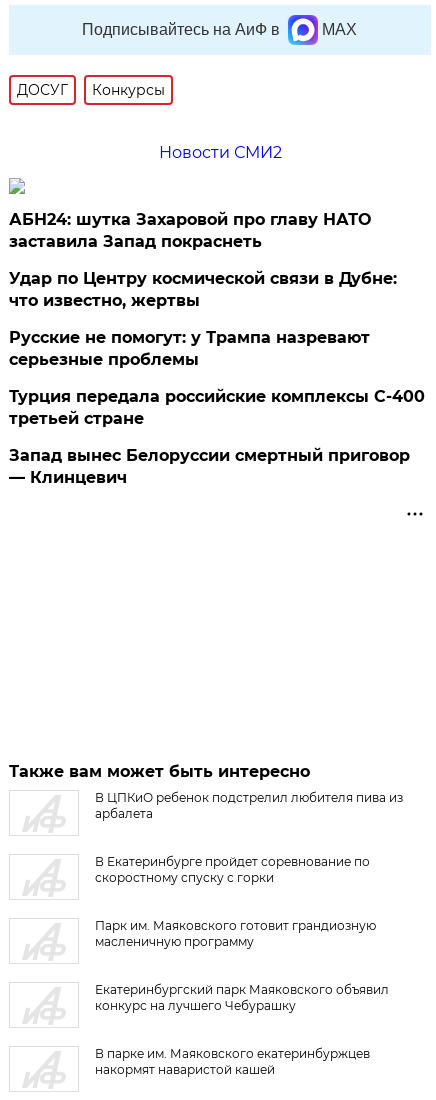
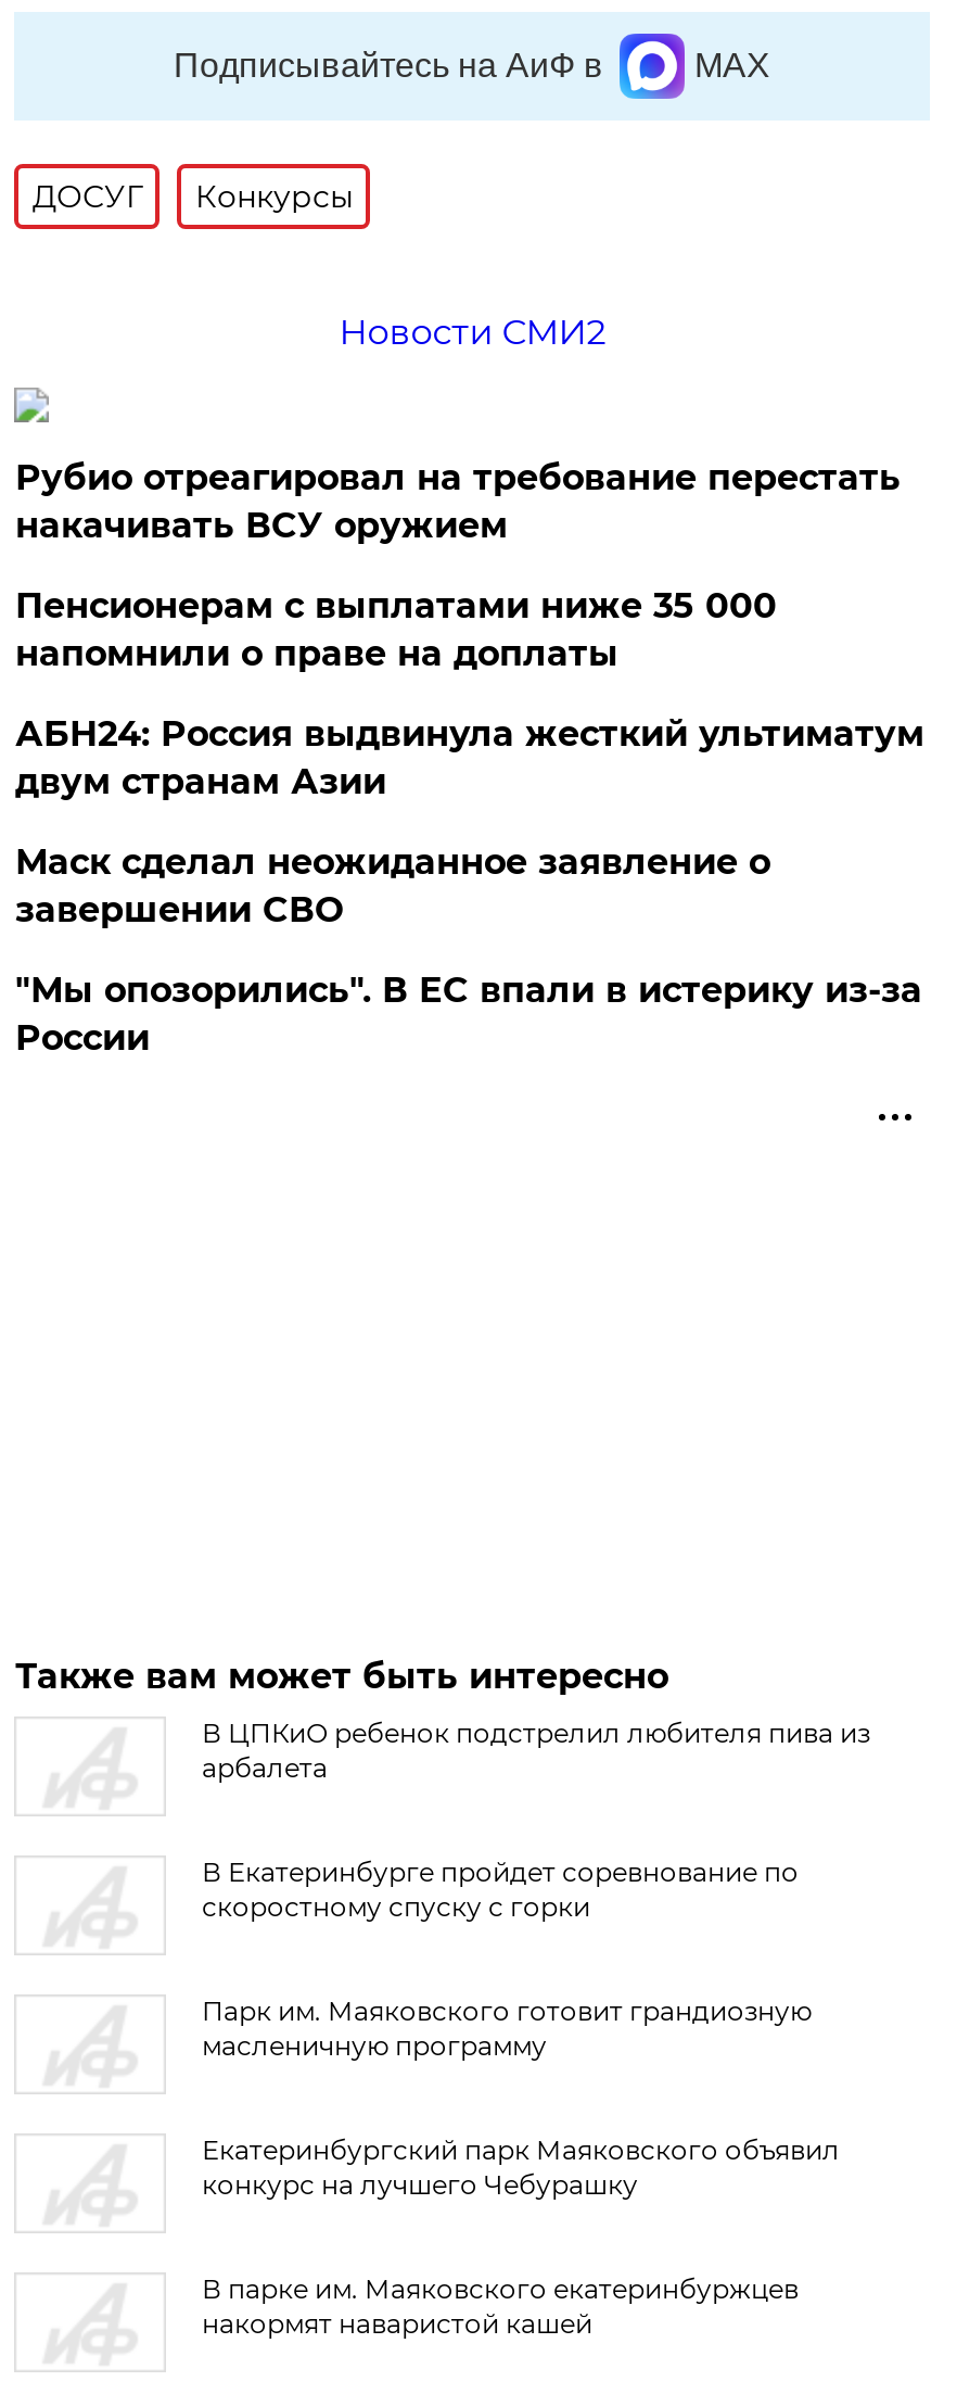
[9,210,371,251] АБН24: шутка Захаровой про главу НАТО | заставила Запад покраснеть -> [15,457,900,546] Рубио отреагировал на требование перестать | накачивать ВСУ оружием
[9,269,397,310] Удар по Центру космической связи в Дубне: | что известно, жертвы -> [15,585,777,674] Пенсионерам с выплатами ниже 35 000 | напомнили о праве на доплаты
[9,328,370,369] Русские не помогут: у Трампа назревают | серьезные проблемы -> [15,713,924,802] АБН24: Россия выдвинула жесткий ультиматум | двум странам Азии
[9,387,425,428] Турция передала российские комплексы С-400 | третьей стране -> [15,841,770,930] Маск сделал неожиданное заявление о | завершении СВО
[9,446,410,487] Запад вынес Белоруссии смертный приговор | — Клинцевич -> [15,970,922,1059] "Мы опозорились". В ЕС впали в истерику из-за | России

